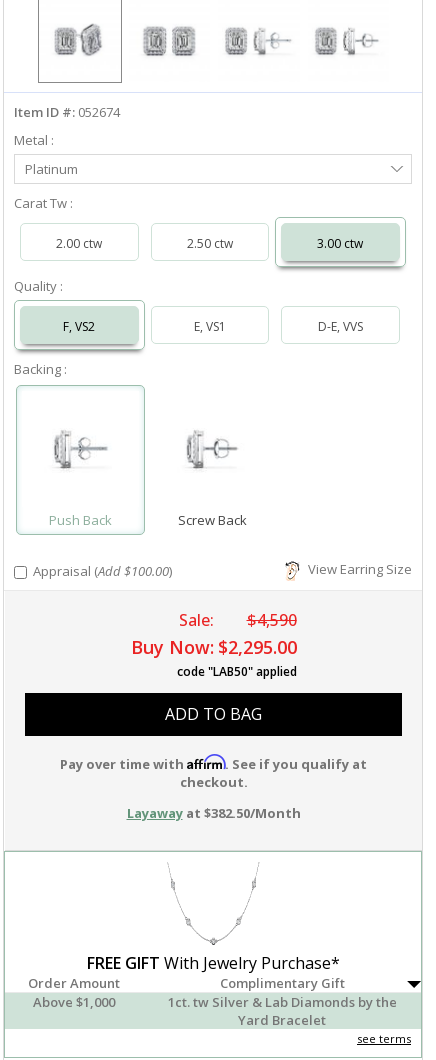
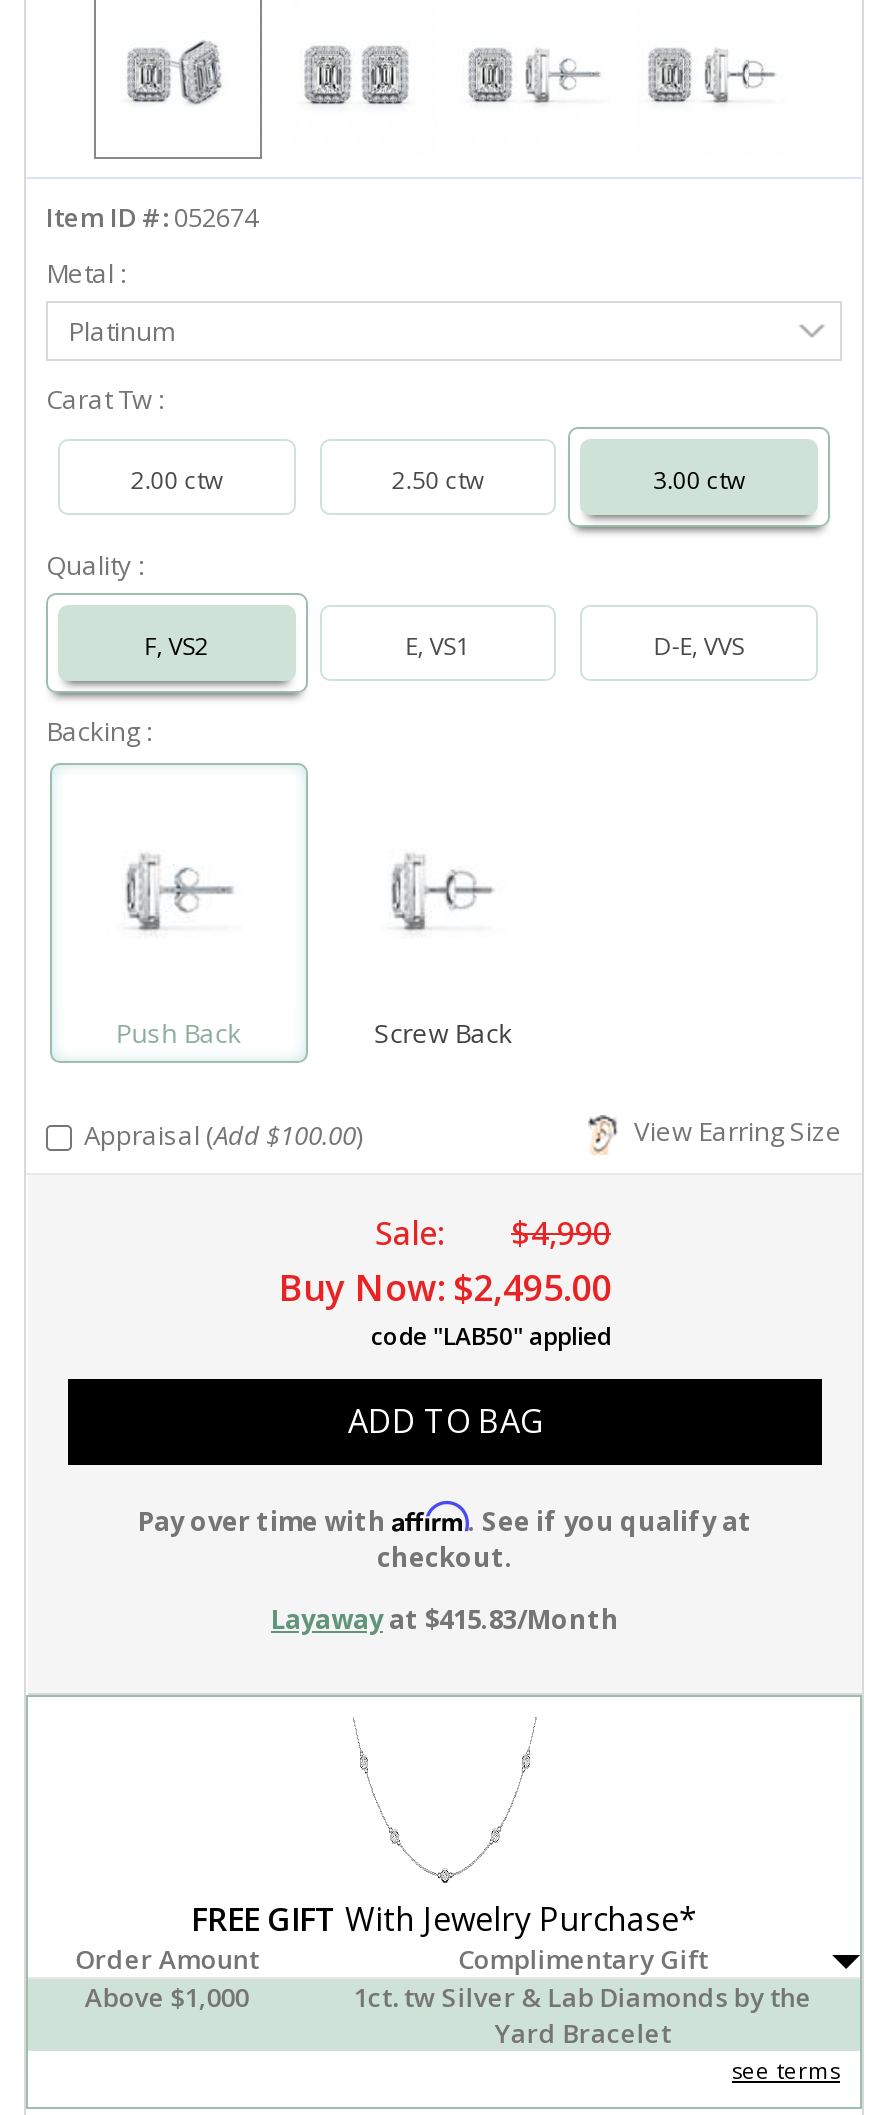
[178,609,296,631] Sale: $4,590 -> [375,1211,611,1255] Sale: $4,990
[130,635,296,659] Buy Now: $2,295.00 -> [279,1263,611,1311] Buy Now: $2,495.00
[126,804,300,822] Layawayat $382.50/Month -> [271,1601,619,1637] Layawayat $415.83/Month

